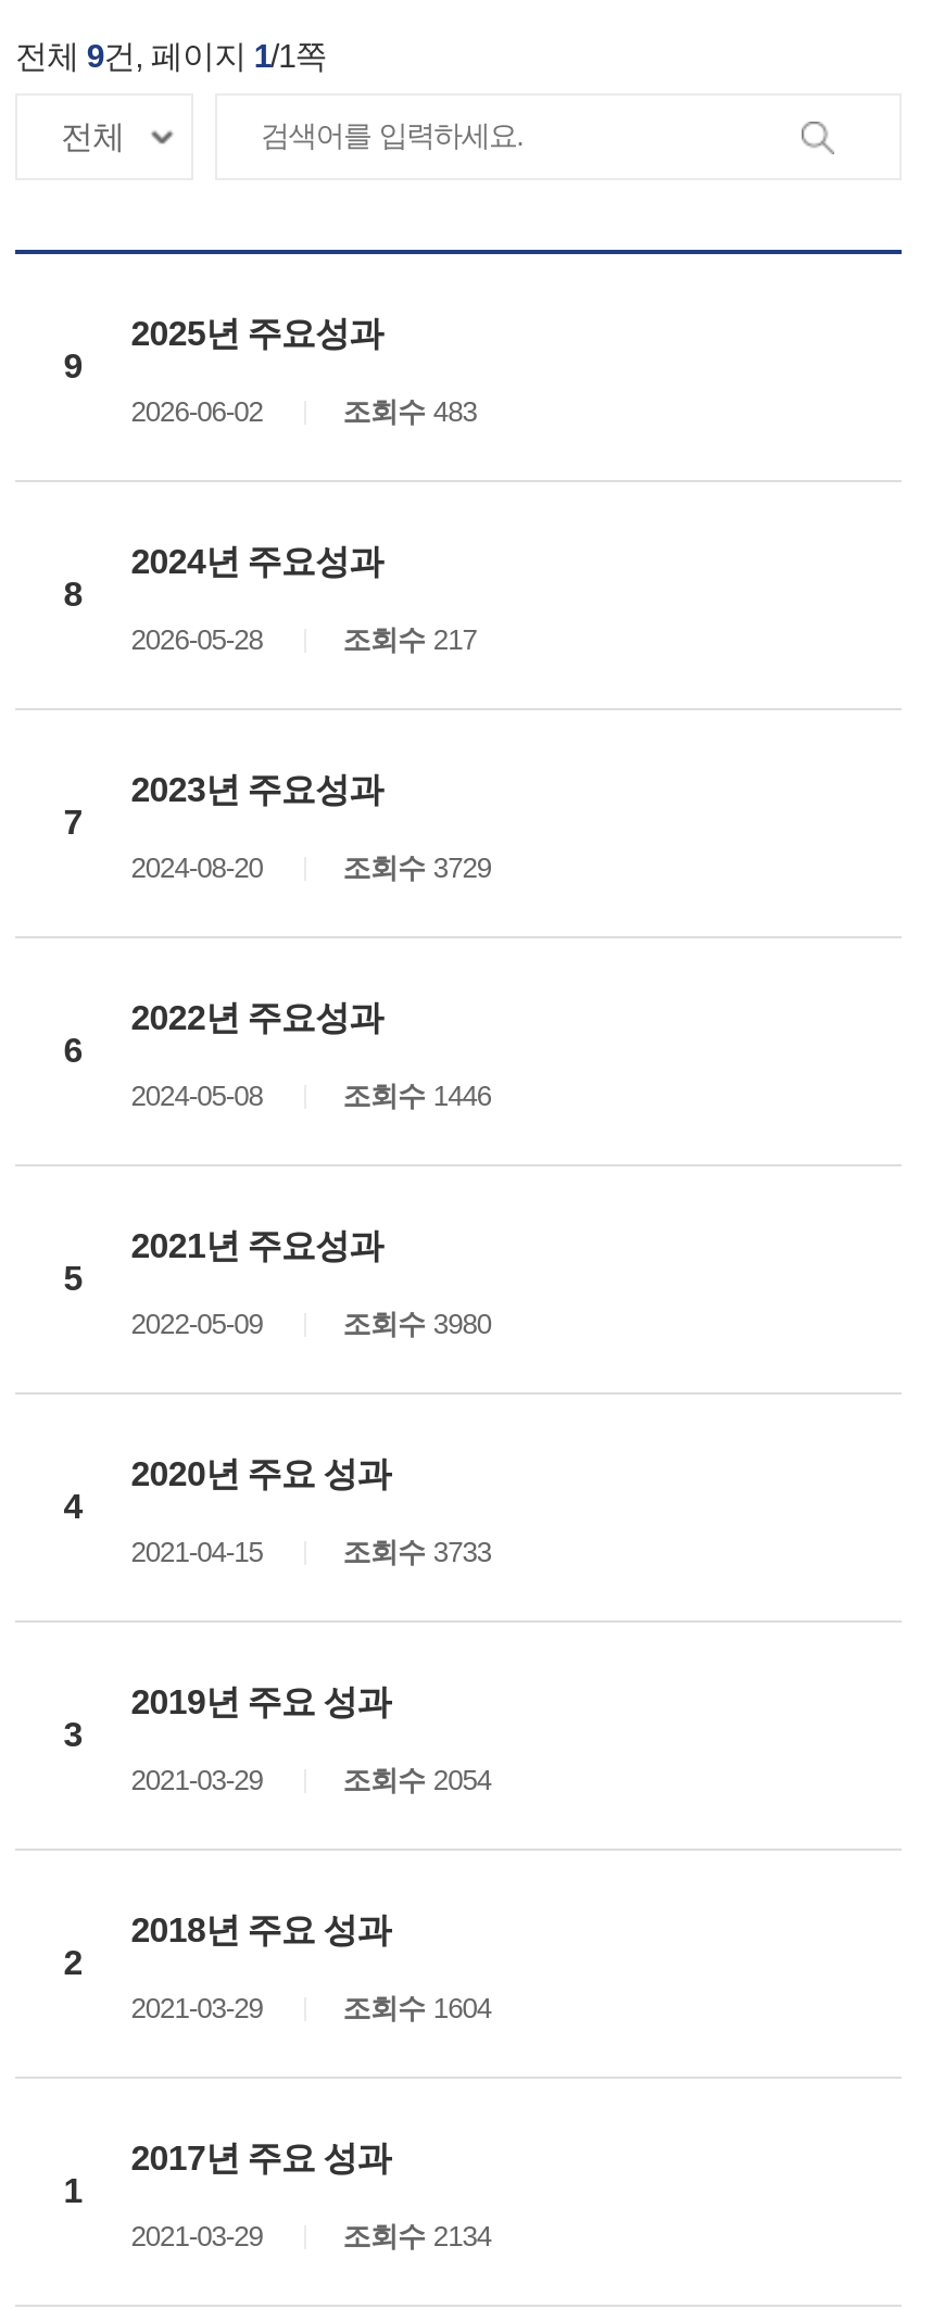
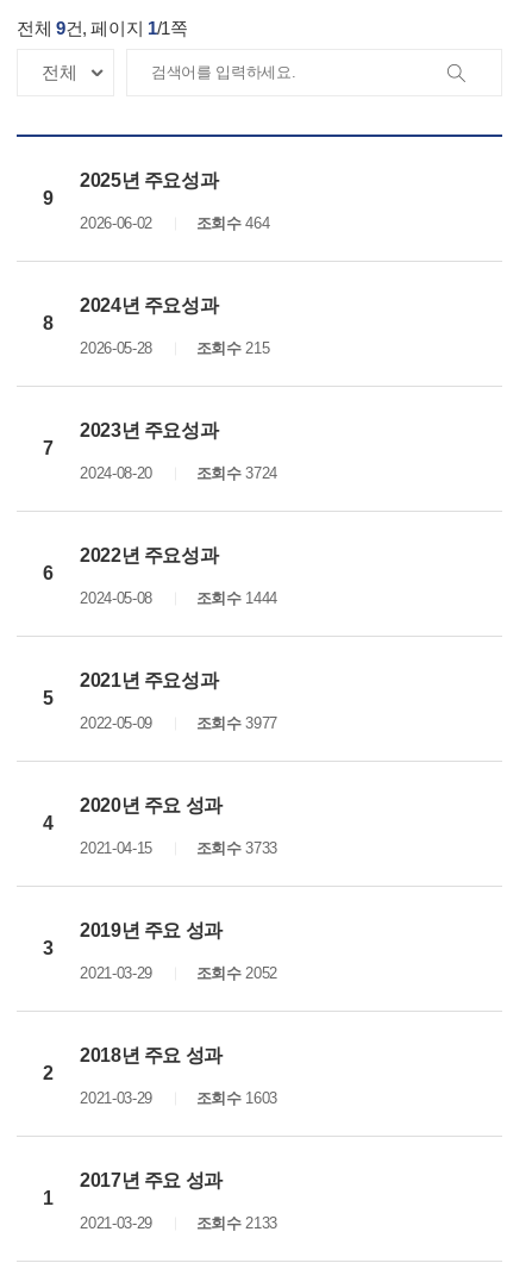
[343,395,477,428] 조회수 483 -> [196,214,269,232] 조회수 464
[343,623,477,656] 조회수 217 -> [196,339,269,357] 조회수 215
[343,851,491,884] 조회수 3729 -> [196,464,277,482] 조회수 3724
[343,1080,491,1112] 조회수 1446 -> [196,589,277,607] 조회수 1444
[343,1308,491,1340] 조회수 3980 -> [196,714,277,732] 조회수 3977
[343,1764,491,1796] 조회수 2054 -> [196,964,277,982] 조회수 2052
[343,1992,491,2024] 조회수 1604 -> [196,1089,277,1107] 조회수 1603
[343,2220,491,2253] 조회수 2134 -> [196,1214,277,1232] 조회수 2133

